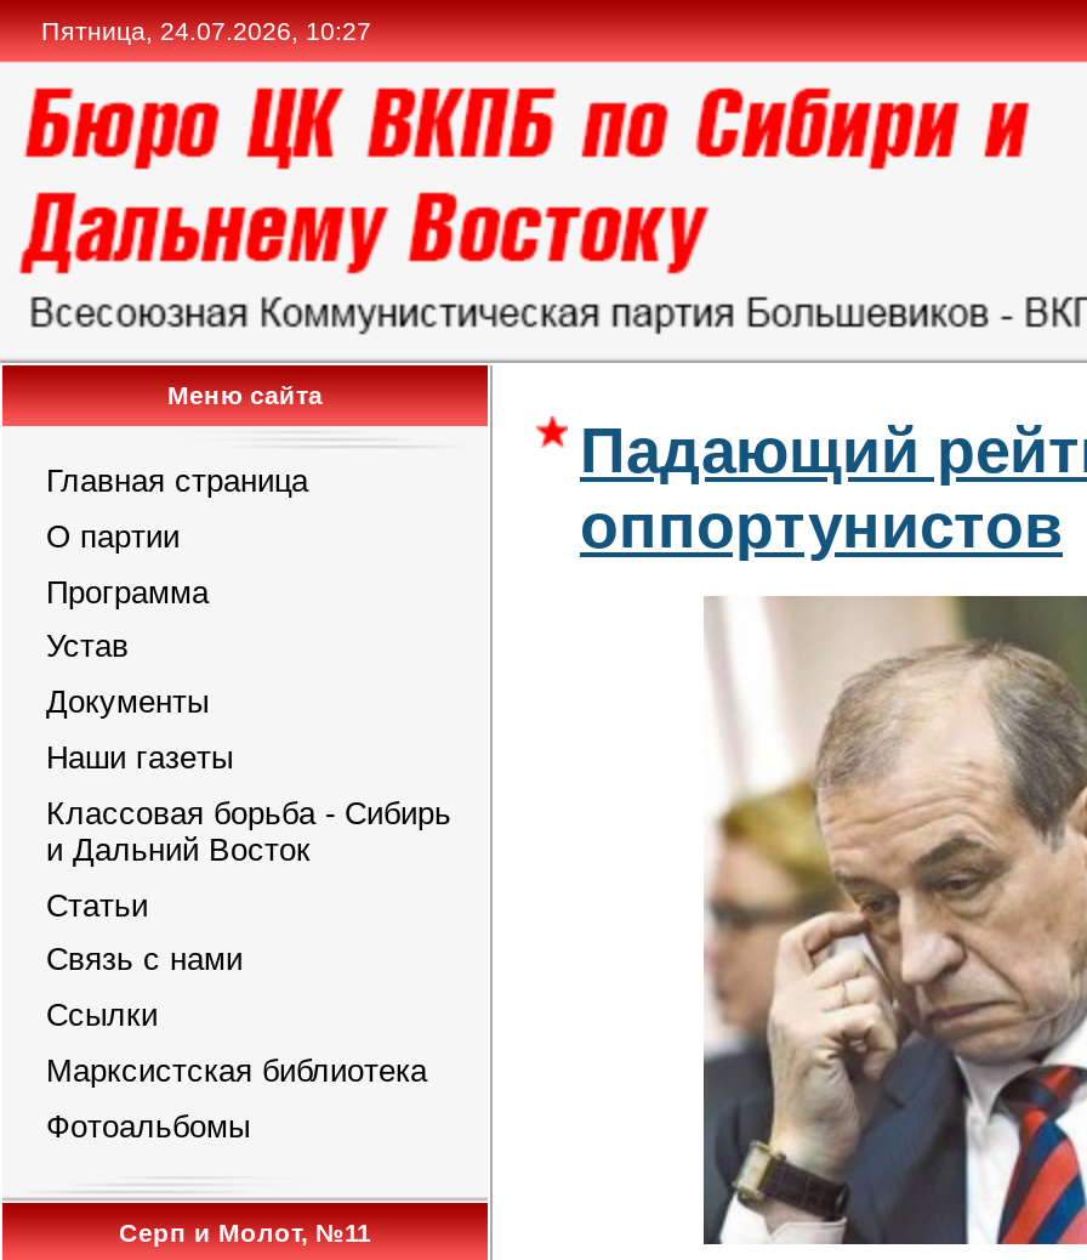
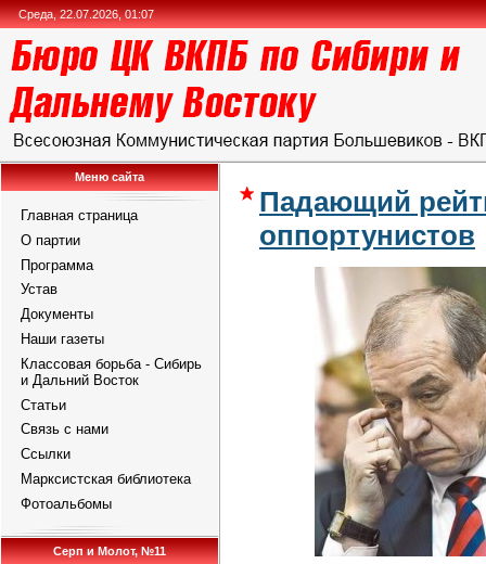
[41,16,371,45] Пятница, 24.07.2026, 10:27 -> [18,8,154,21] Среда, 22.07.2026, 01:07

